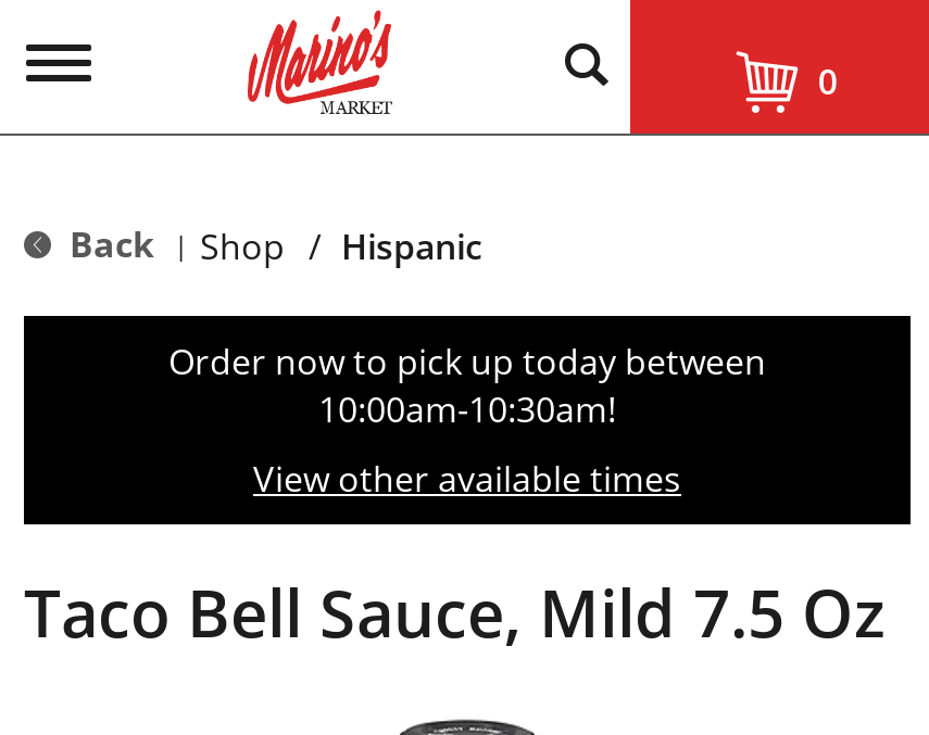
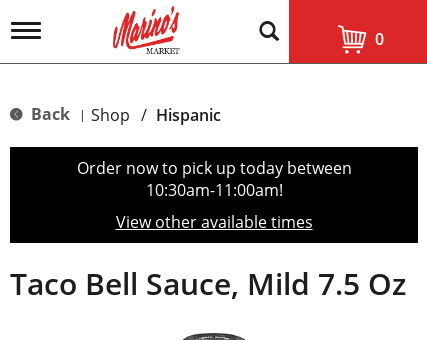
[318,385,616,433] 10:00am-10:30am! -> [145,179,282,201] 10:30am-11:00am!

